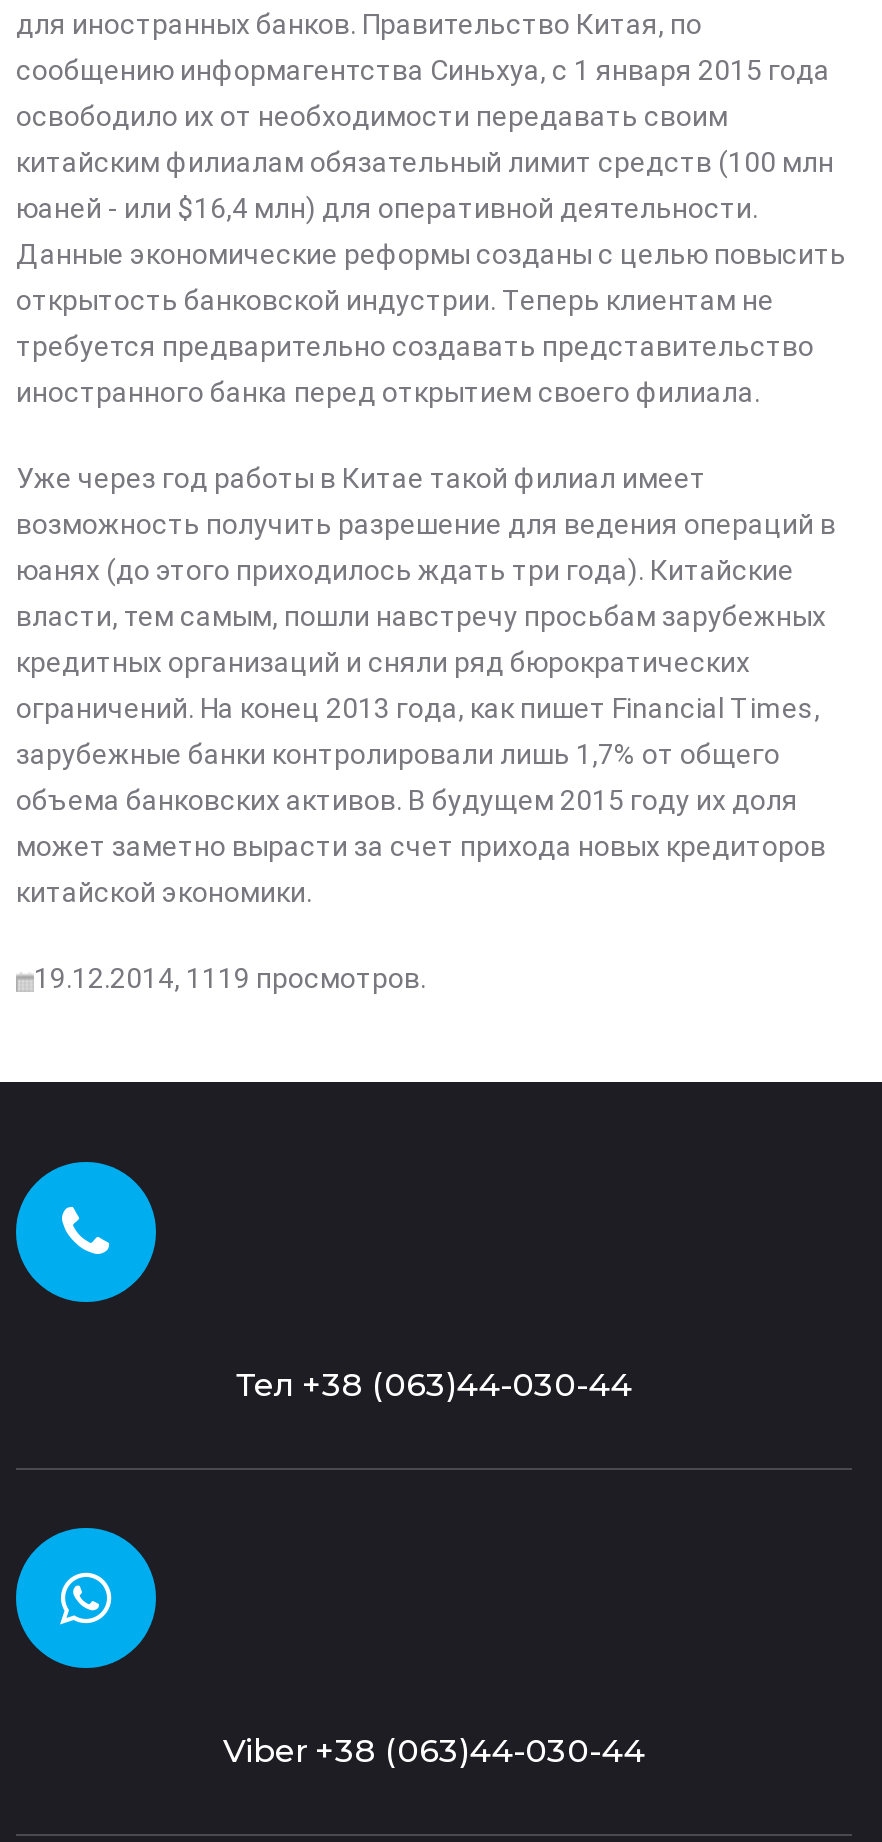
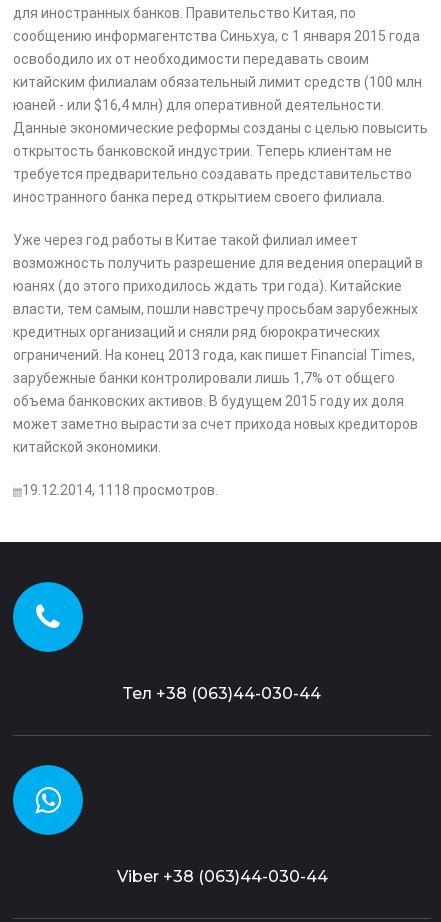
[34,963,426,995] 19.12.2014, 1119 просмотров. -> [22,482,218,498] 19.12.2014, 1118 просмотров.

